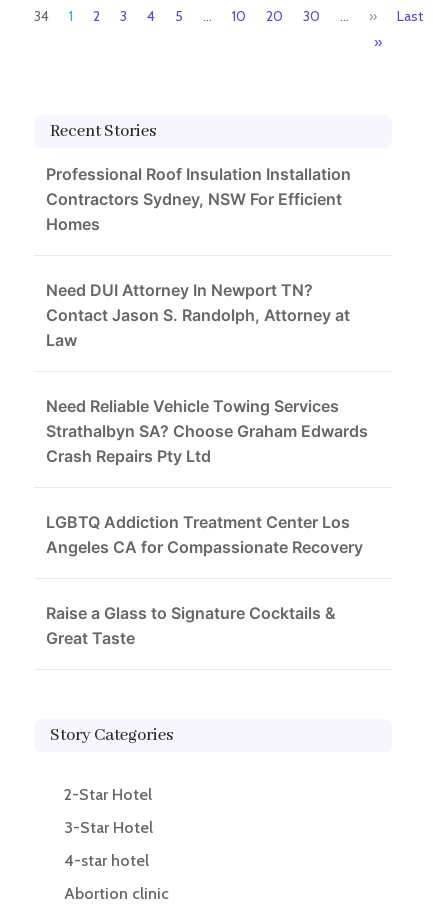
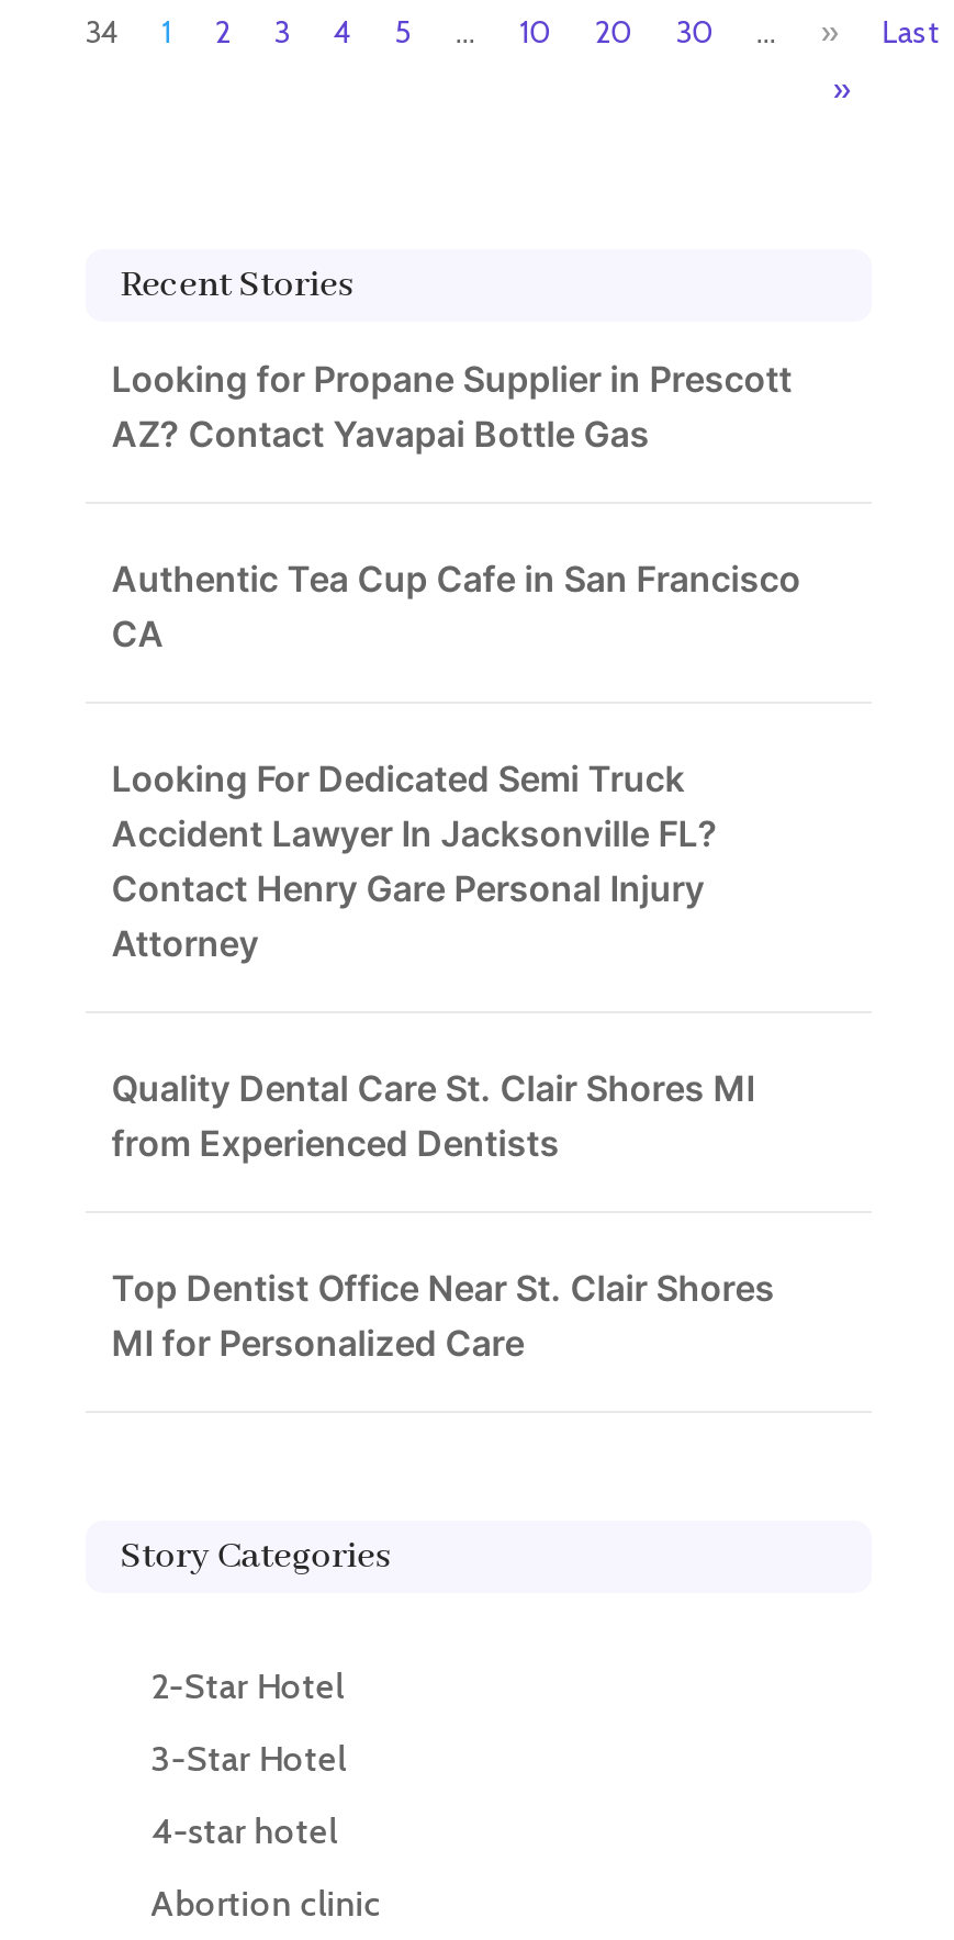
[46,163,351,233] Professional Roof Insulation Installation | Contractors Sydney, NSW For Efficient | Homes -> [112,356,792,455] Looking for Propane Supplier in Prescott | AZ? Contact Yavapai Bottle Gas
[46,279,350,349] Need DUI Attorney In Newport TN? | Contact Jason S. Randolph, Attorney at | Law -> [112,556,801,654] Authentic Tea Cup Cafe in San Francisco | CA
[46,395,368,465] Need Reliable Vehicle Towing Services | Strathalbyn SA? Choose Graham Edwards | Crash Repairs Pty Ltd -> [112,755,718,964] Looking For Dedicated Semi Truck | Accident Lawyer In Jacksonville FL? | Contact Henry Gare Personal Injury | Attorney
[46,511,363,556] LGBTQ Addiction Treatment Center Los | Angeles CA for Compassionate Recovery -> [112,1065,755,1164] Quality Dental Care St. Clair Shores MI | from Experienced Dentists
[46,602,336,647] Raise a Glass to Signature Cocktails & | Great Taste -> [112,1265,775,1364] Top Dentist Office Near St. Clair Shores | MI for Personalized Care

